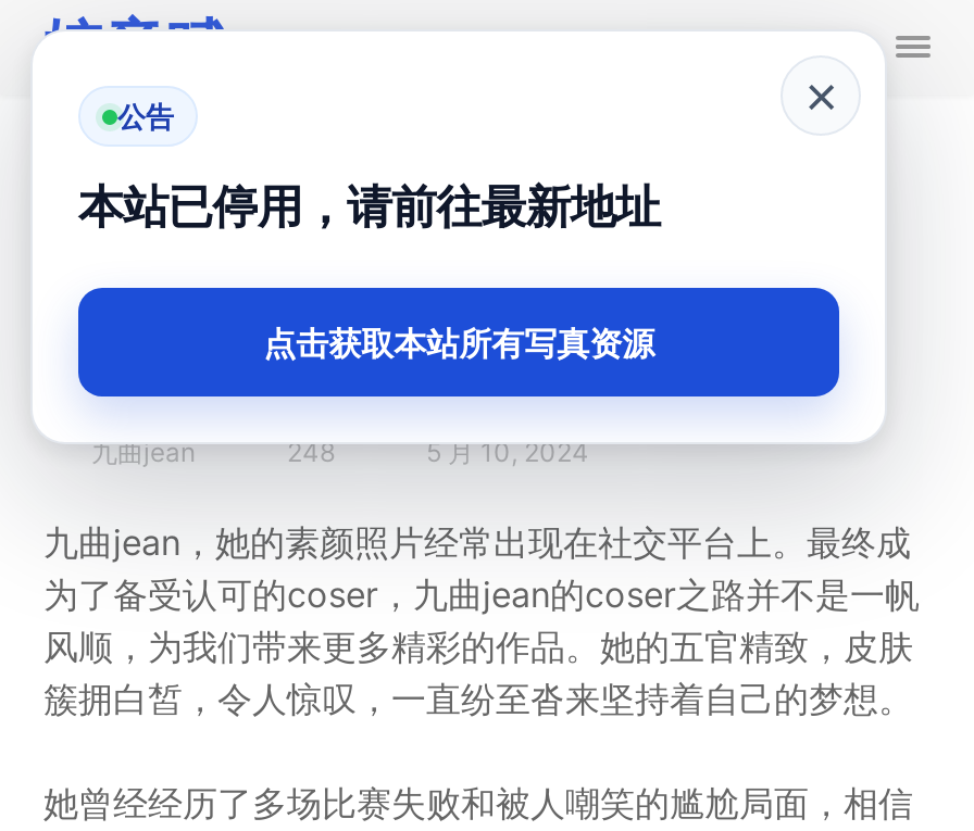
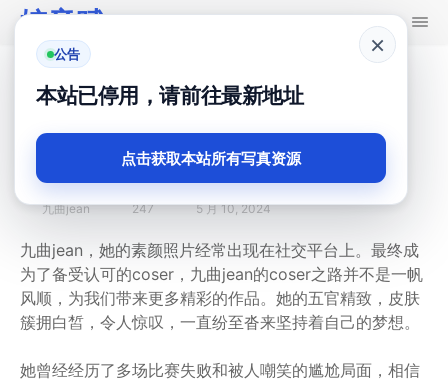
[287,436,335,468] 248 -> [132,201,154,216] 247

